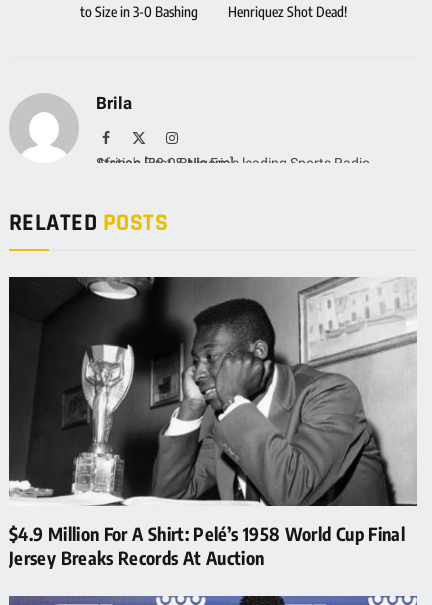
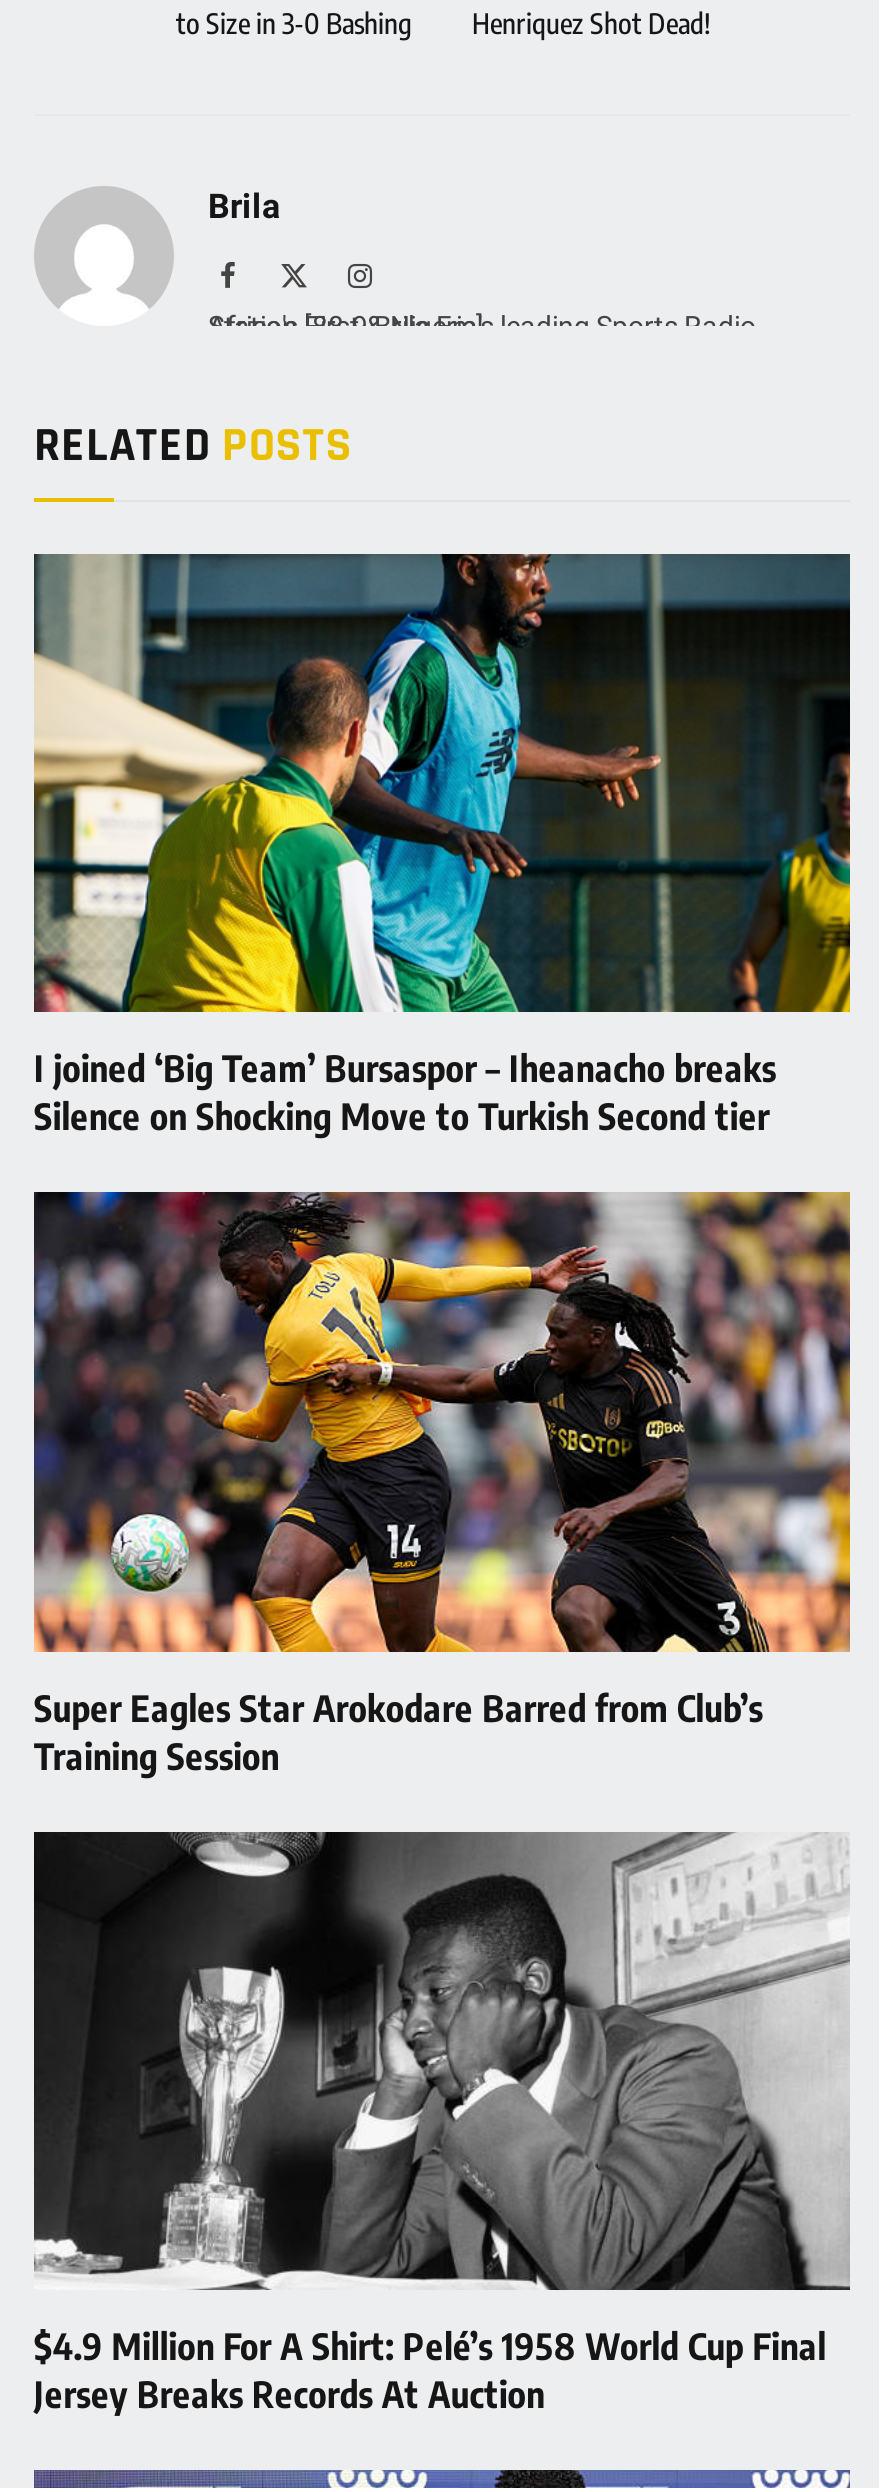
none -> [32,552,852,1139] [image] | I joined ‘Big Team’ Bursaspor – Iheanacho breaks | Silence on Shocking Move to Turkish Second tier
none -> [32,1190,852,1778] [image] | Super Eagles Star Arokodare Barred from Club’s | Training Session

